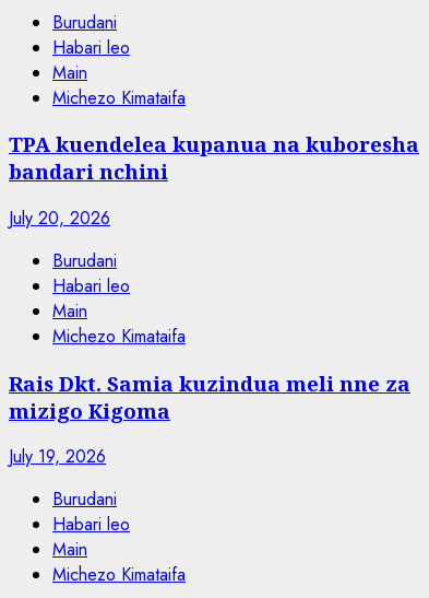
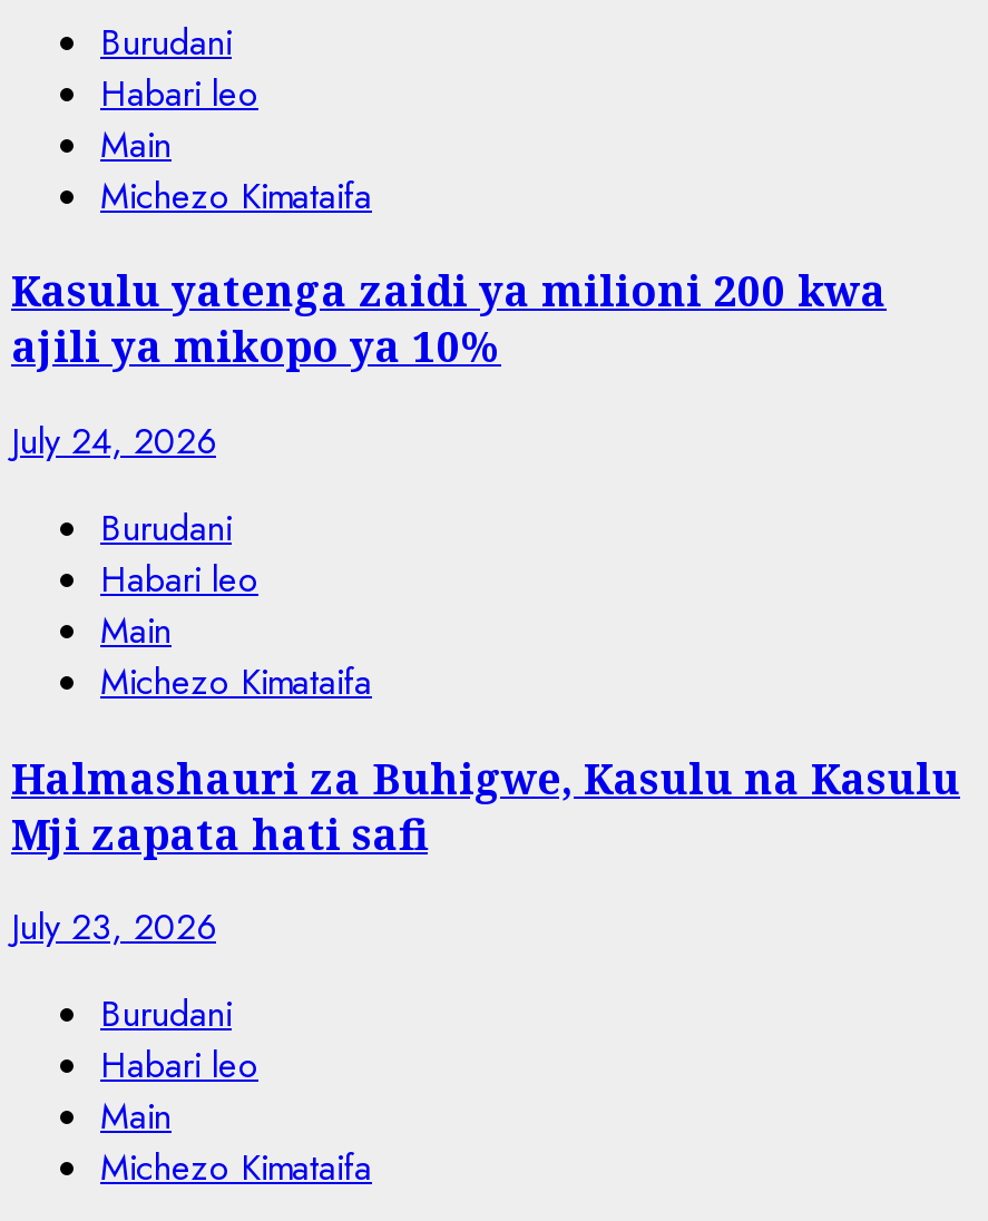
[9,130,419,185] TPA kuendelea kupanua na kuboresha | bandari nchini -> [11,262,887,374] Kasulu yatenga zaidi ya milioni 200 kwa | ajili ya mikopo ya 10%
[9,206,110,231] July 20, 2026 -> [11,416,216,467] July 24, 2026
[9,369,410,424] Rais Dkt. Samia kuzindua meli nne za | mizigo Kigoma -> [11,749,960,861] Halmashauri za Buhigwe, Kasulu na Kasulu | Mji zapata hati safi
[9,444,106,470] July 19, 2026 -> [11,902,216,954] July 23, 2026

